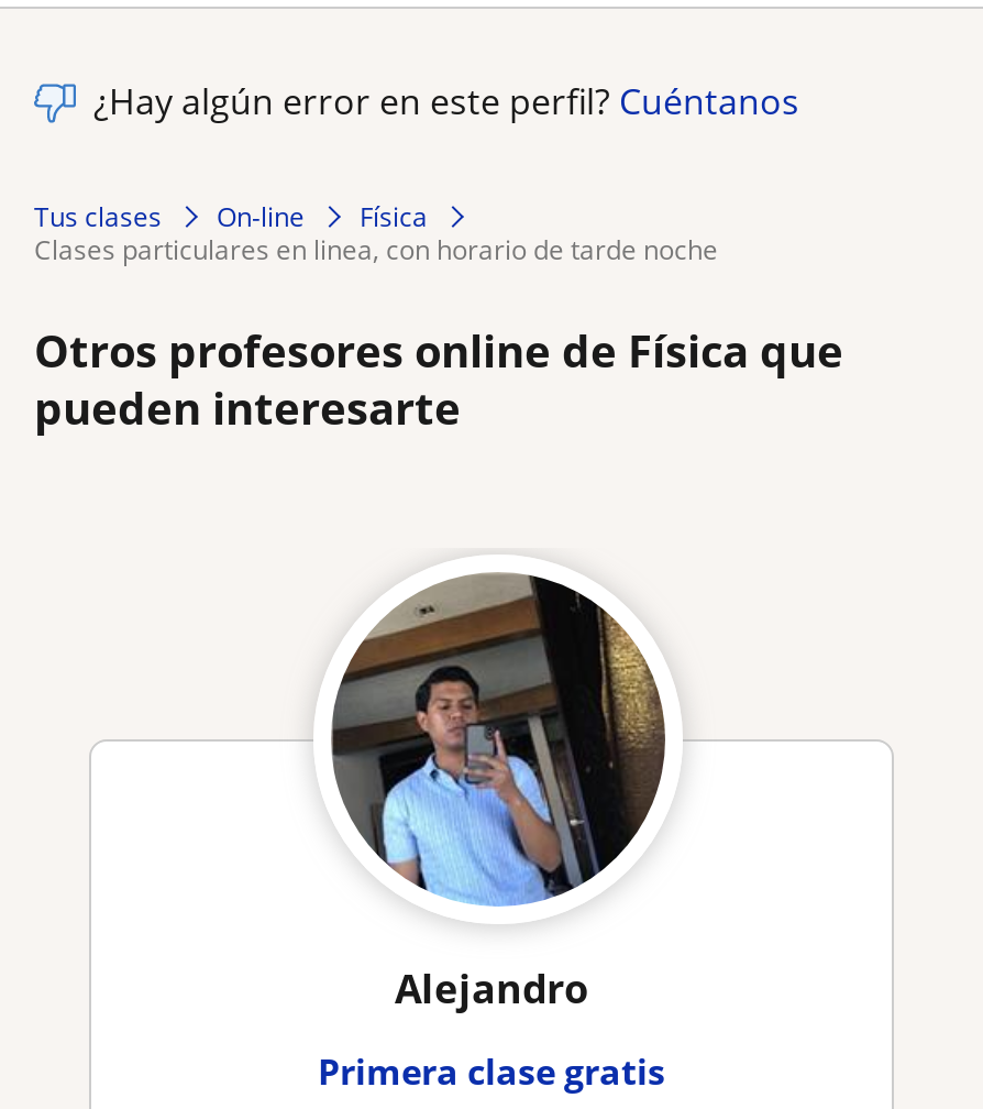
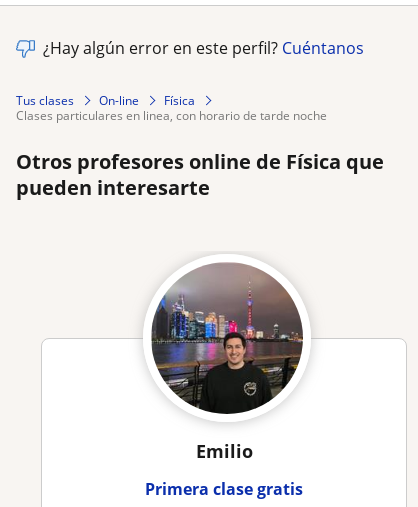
[335,577,663,1014] [image] | Alejandro -> [152,265,303,463] [image] | Emilio

